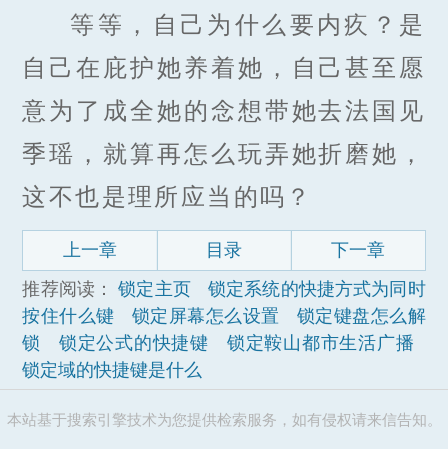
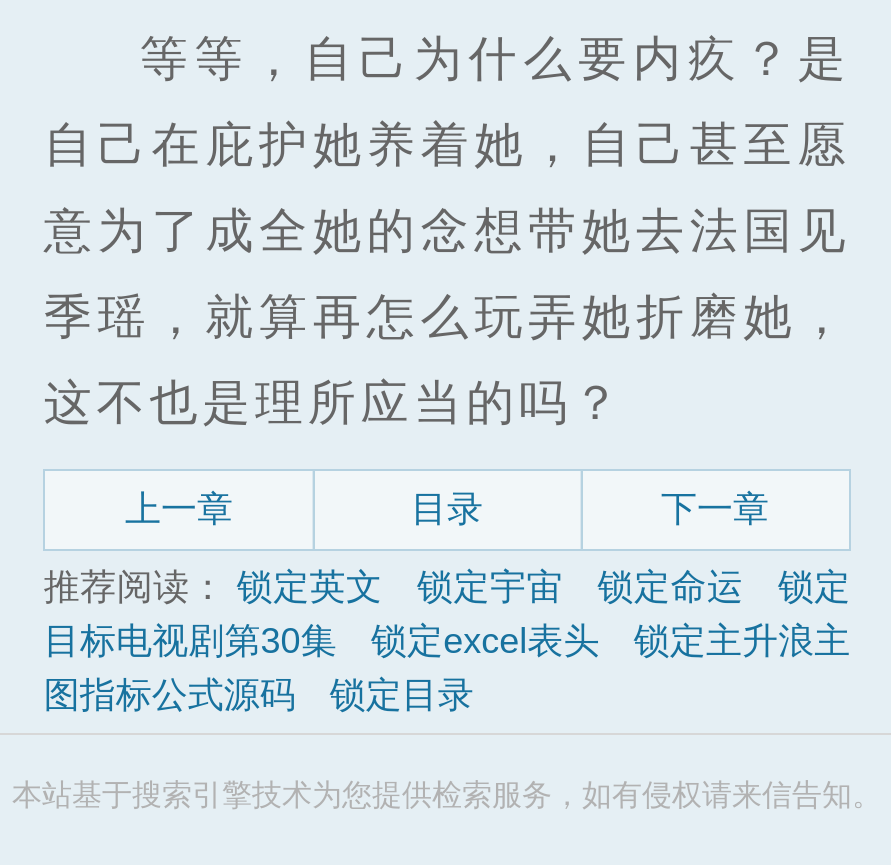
[22,279,426,380] 推荐阅读：锁定主页 | 锁定系统的快捷方式为同时 | 按住什么键 | 锁定屏幕怎么设置 | 锁定键盘怎么解 | 锁 | 锁定公式的快捷键 | 锁定鞍山都市生活广播 | 锁定域的快捷键是什么 -> [44,567,850,715] 推荐阅读：锁定英文 | 锁定宇宙 | 锁定命运 | 锁定 | 目标电视剧第30集 | 锁定excel表头 | 锁定主升浪主 | 图指标公式源码 | 锁定目录

